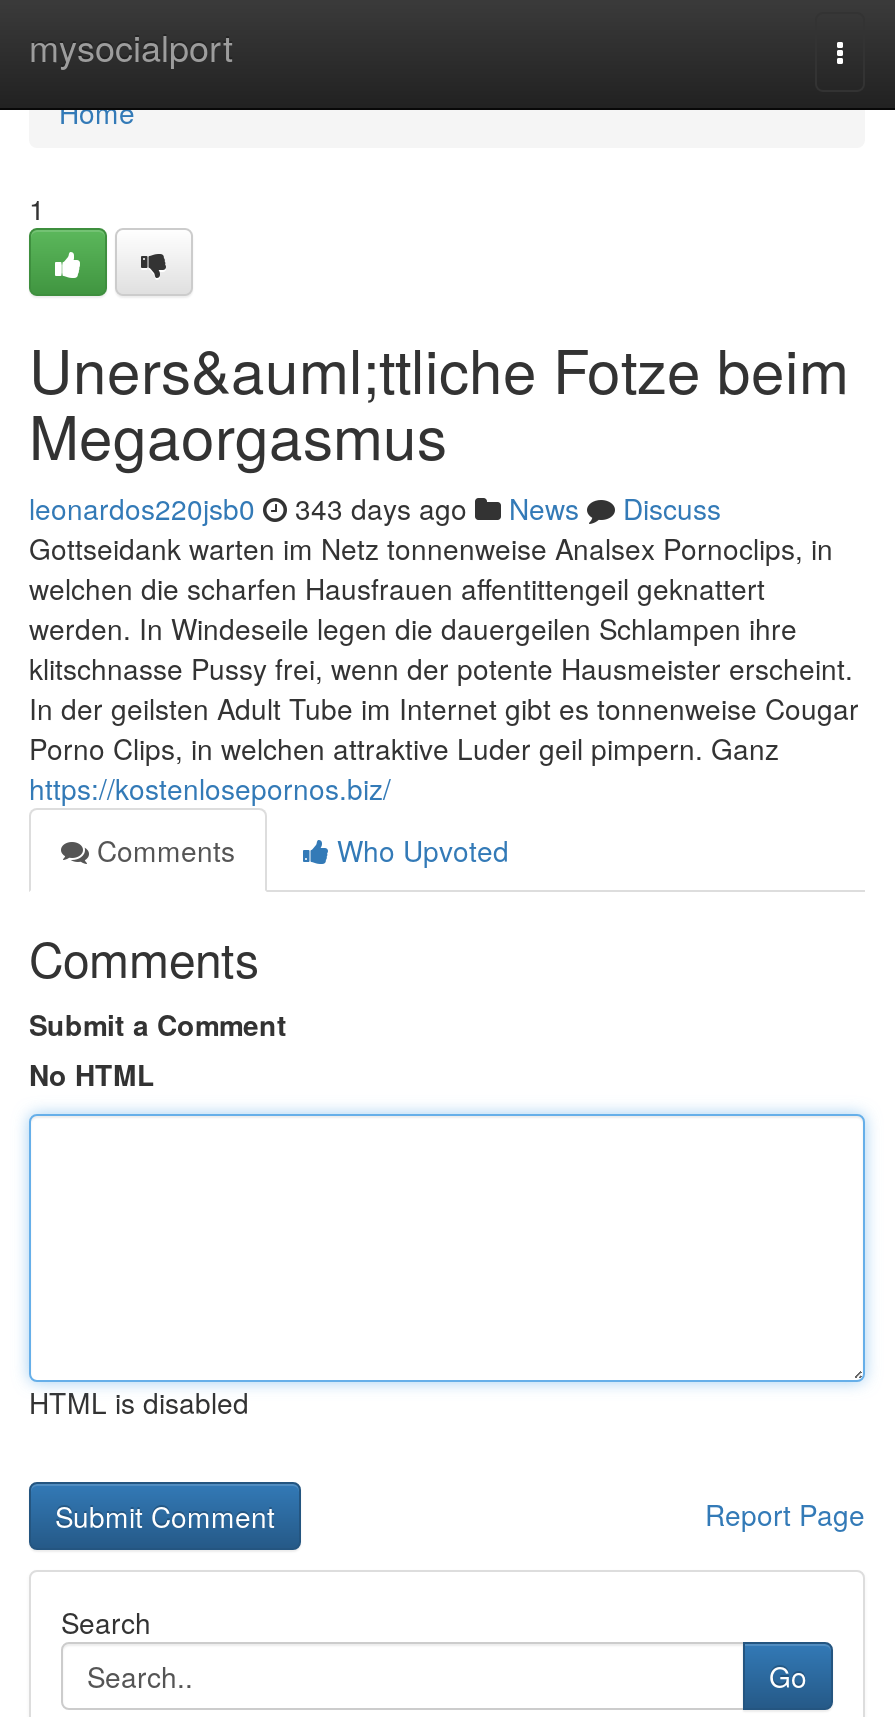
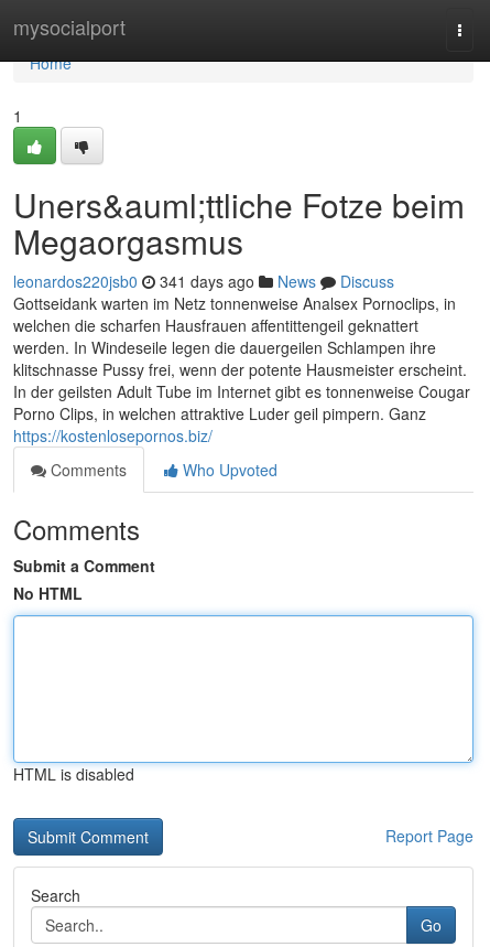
[29,488,721,528] leonardos220jsb0 343 days ago News Discuss -> [13,270,394,292] leonardos220jsb0 341 days ago News Discuss

